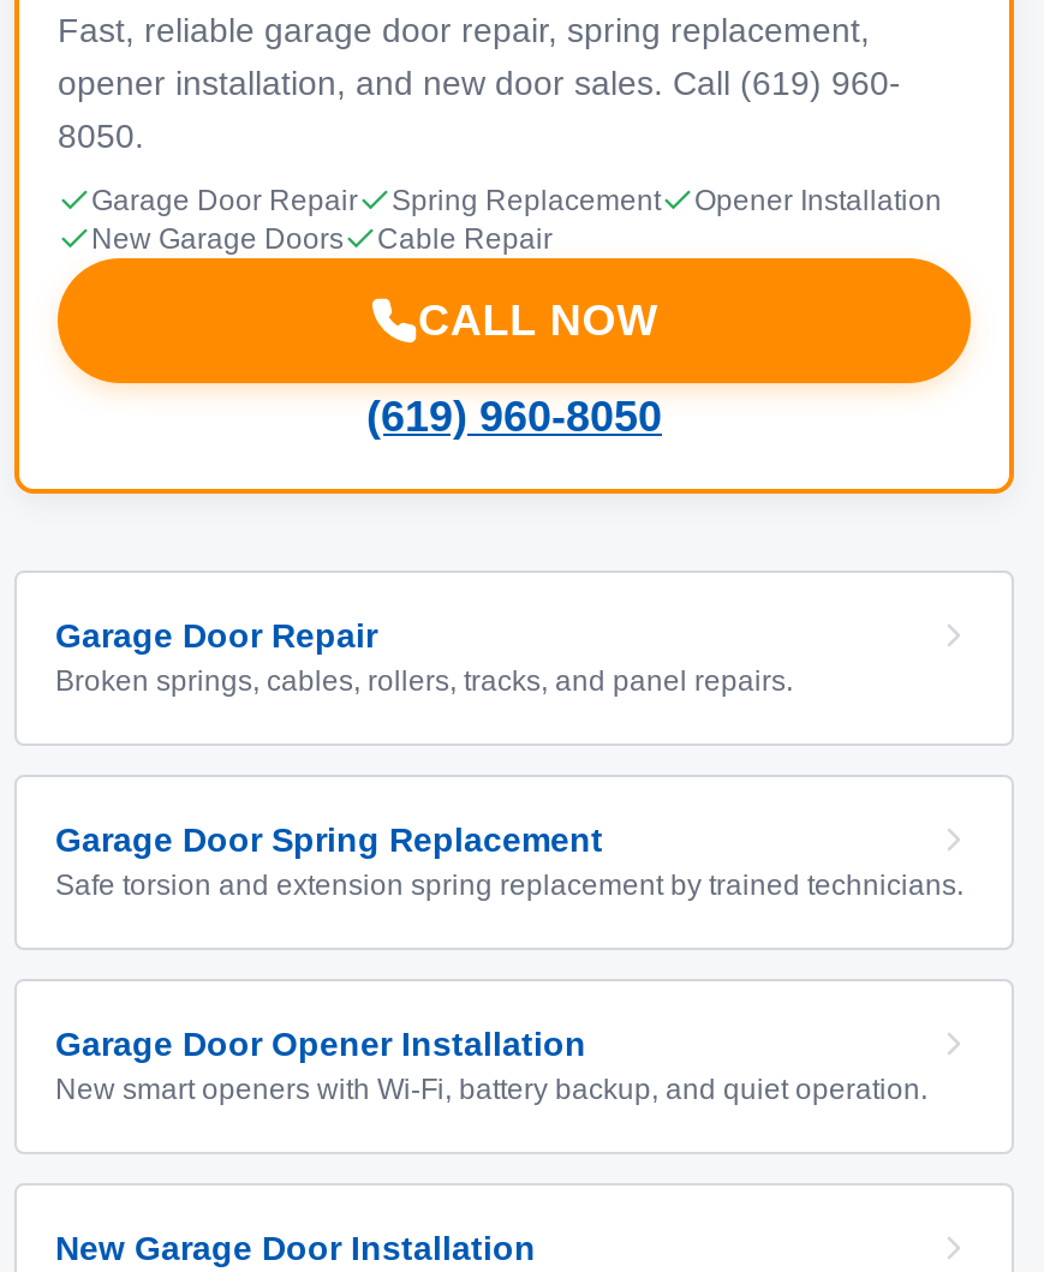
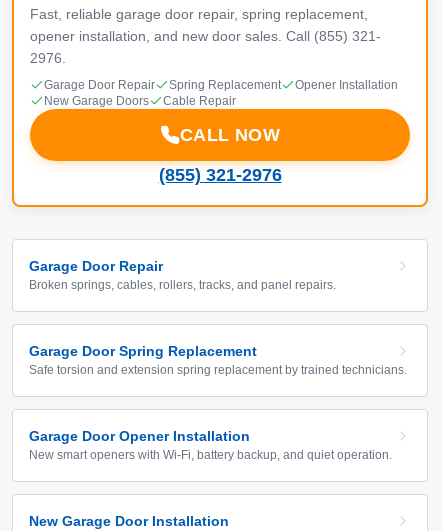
[58,64,901,102] opener installation, and new door sales. Call (619) 960- -> [30,28,381,44] opener installation, and new door sales. Call (855) 321-
[58,117,144,155] 8050. -> [30,50,66,66] 2976.
[366,393,662,441] (619) 960-8050 -> [158,165,281,185] (855) 321-2976

